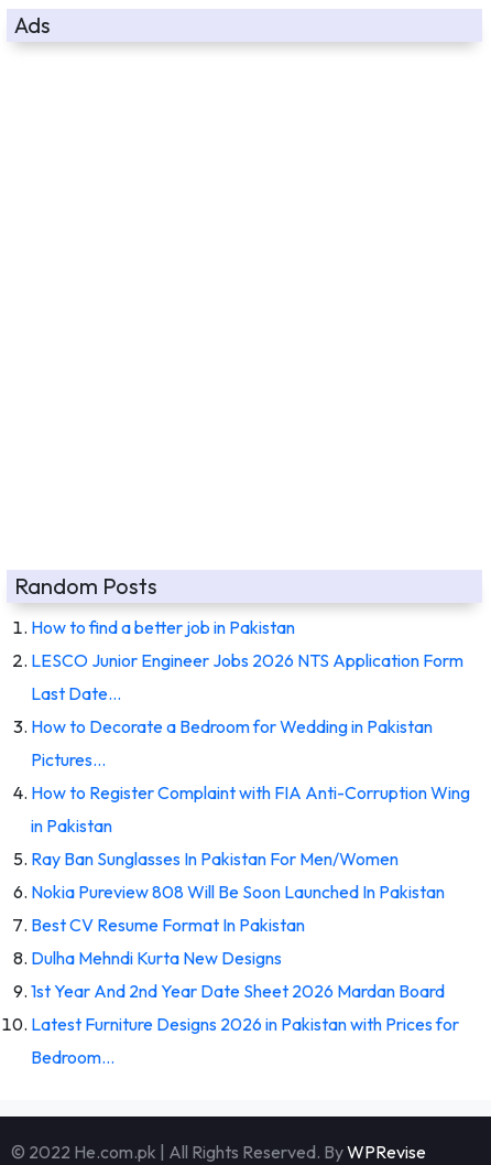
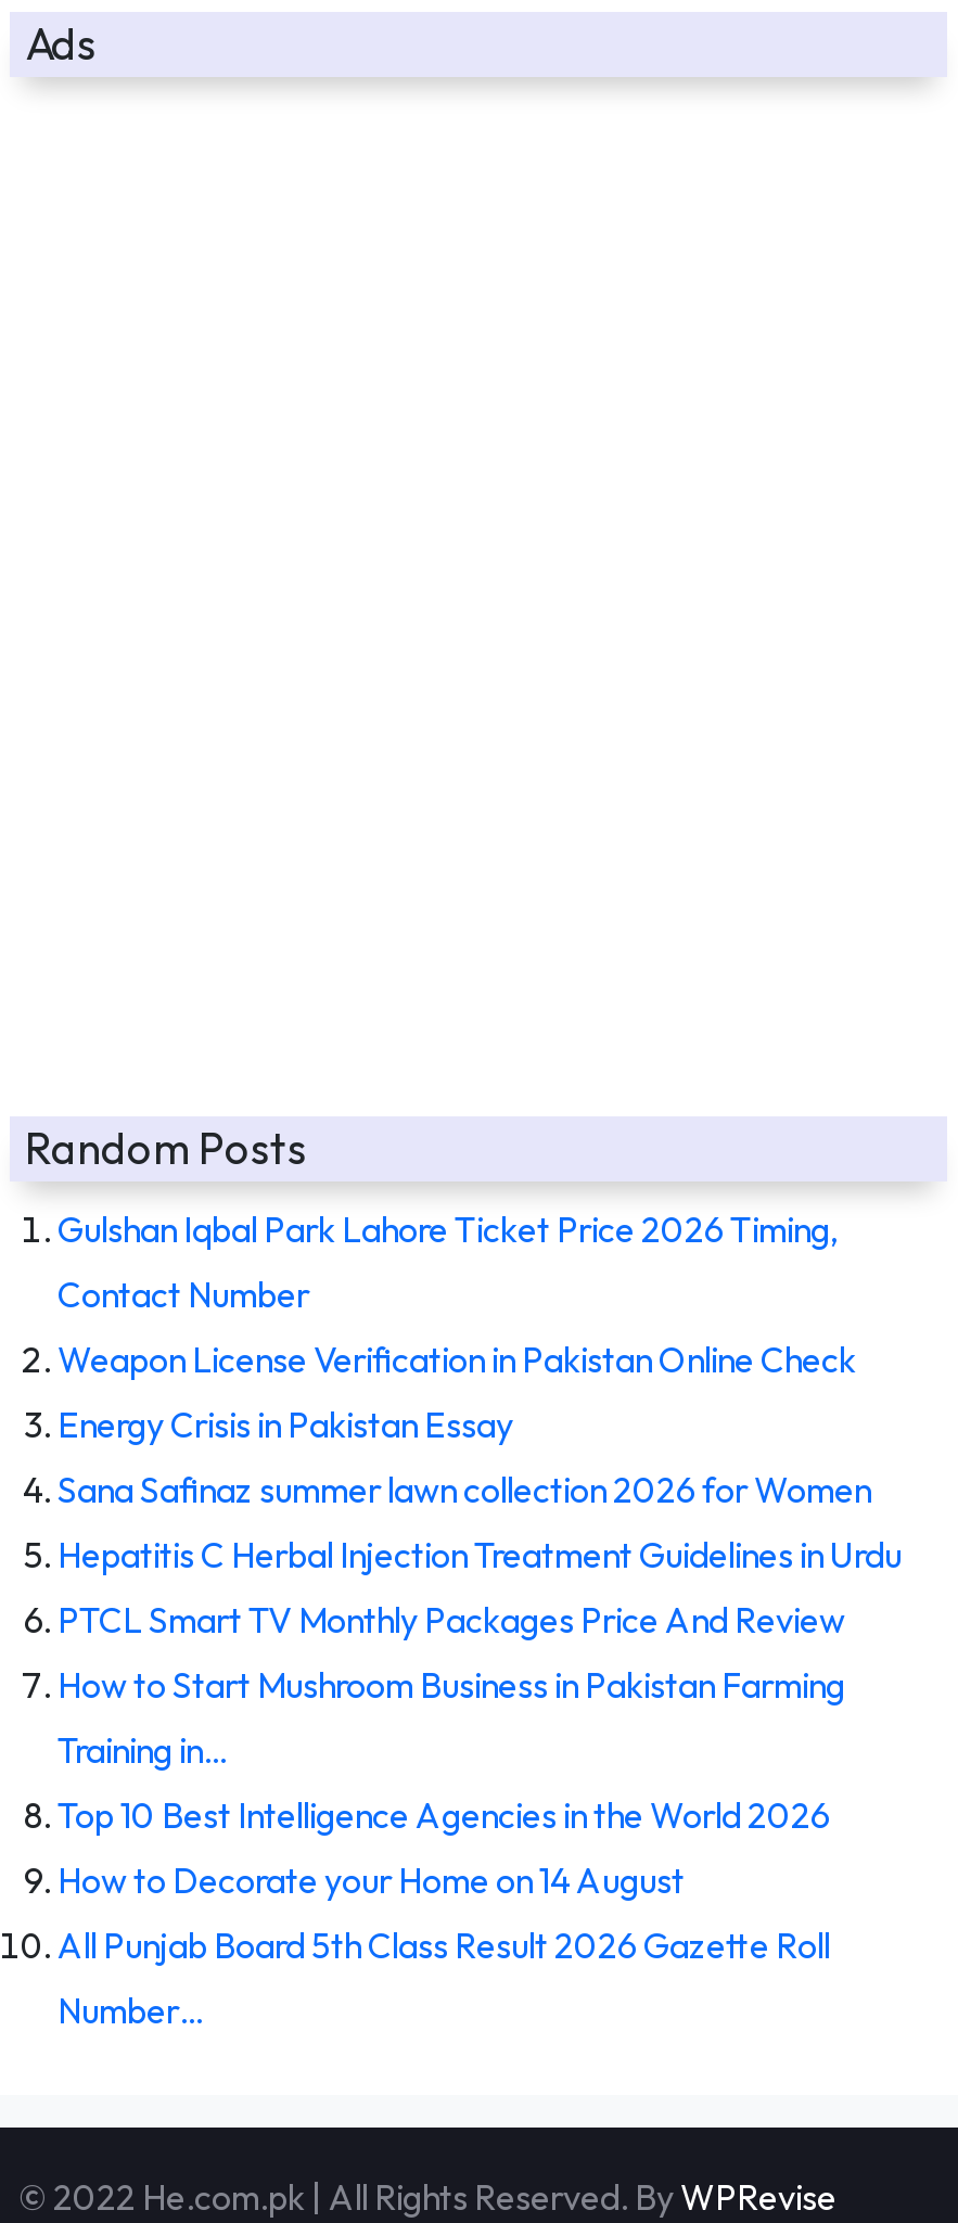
[31,616,470,1067] How to find a better job in Pakistan | LESCO Junior Engineer Jobs 2026 NTS Application Form | Last Date… | How to Decorate a Bedroom for Wedding in Pakistan | Pictures… | How to Register Complaint with FIA Anti-Corruption Wing | in Pakistan | Ray Ban Sunglasses In Pakistan For Men/Women | Nokia Pureview 808 Will Be Soon Launched In Pakistan | Best CV Resume Format In Pakistan | Dulha Mehndi Kurta New Designs | 1st Year And 2nd Year Date Sheet 2026 Mardan Board | Latest Furniture Designs 2026 in Pakistan with Prices for | Bedroom… -> [58,1206,902,2031] Gulshan Iqbal Park Lahore Ticket Price 2026 Timing, | Contact Number | Weapon License Verification in Pakistan Online Check | Energy Crisis in Pakistan Essay | Sana Safinaz summer lawn collection 2026 for Women | Hepatitis C Herbal Injection Treatment Guidelines in Urdu | PTCL Smart TV Monthly Packages Price And Review | How to Start Mushroom Business in Pakistan Farming | Training in… | Top 10 Best Intelligence Agencies in the World 2026 | How to Decorate your Home on 14 August | All Punjab Board 5th Class Result 2026 Gazette Roll | Number…

